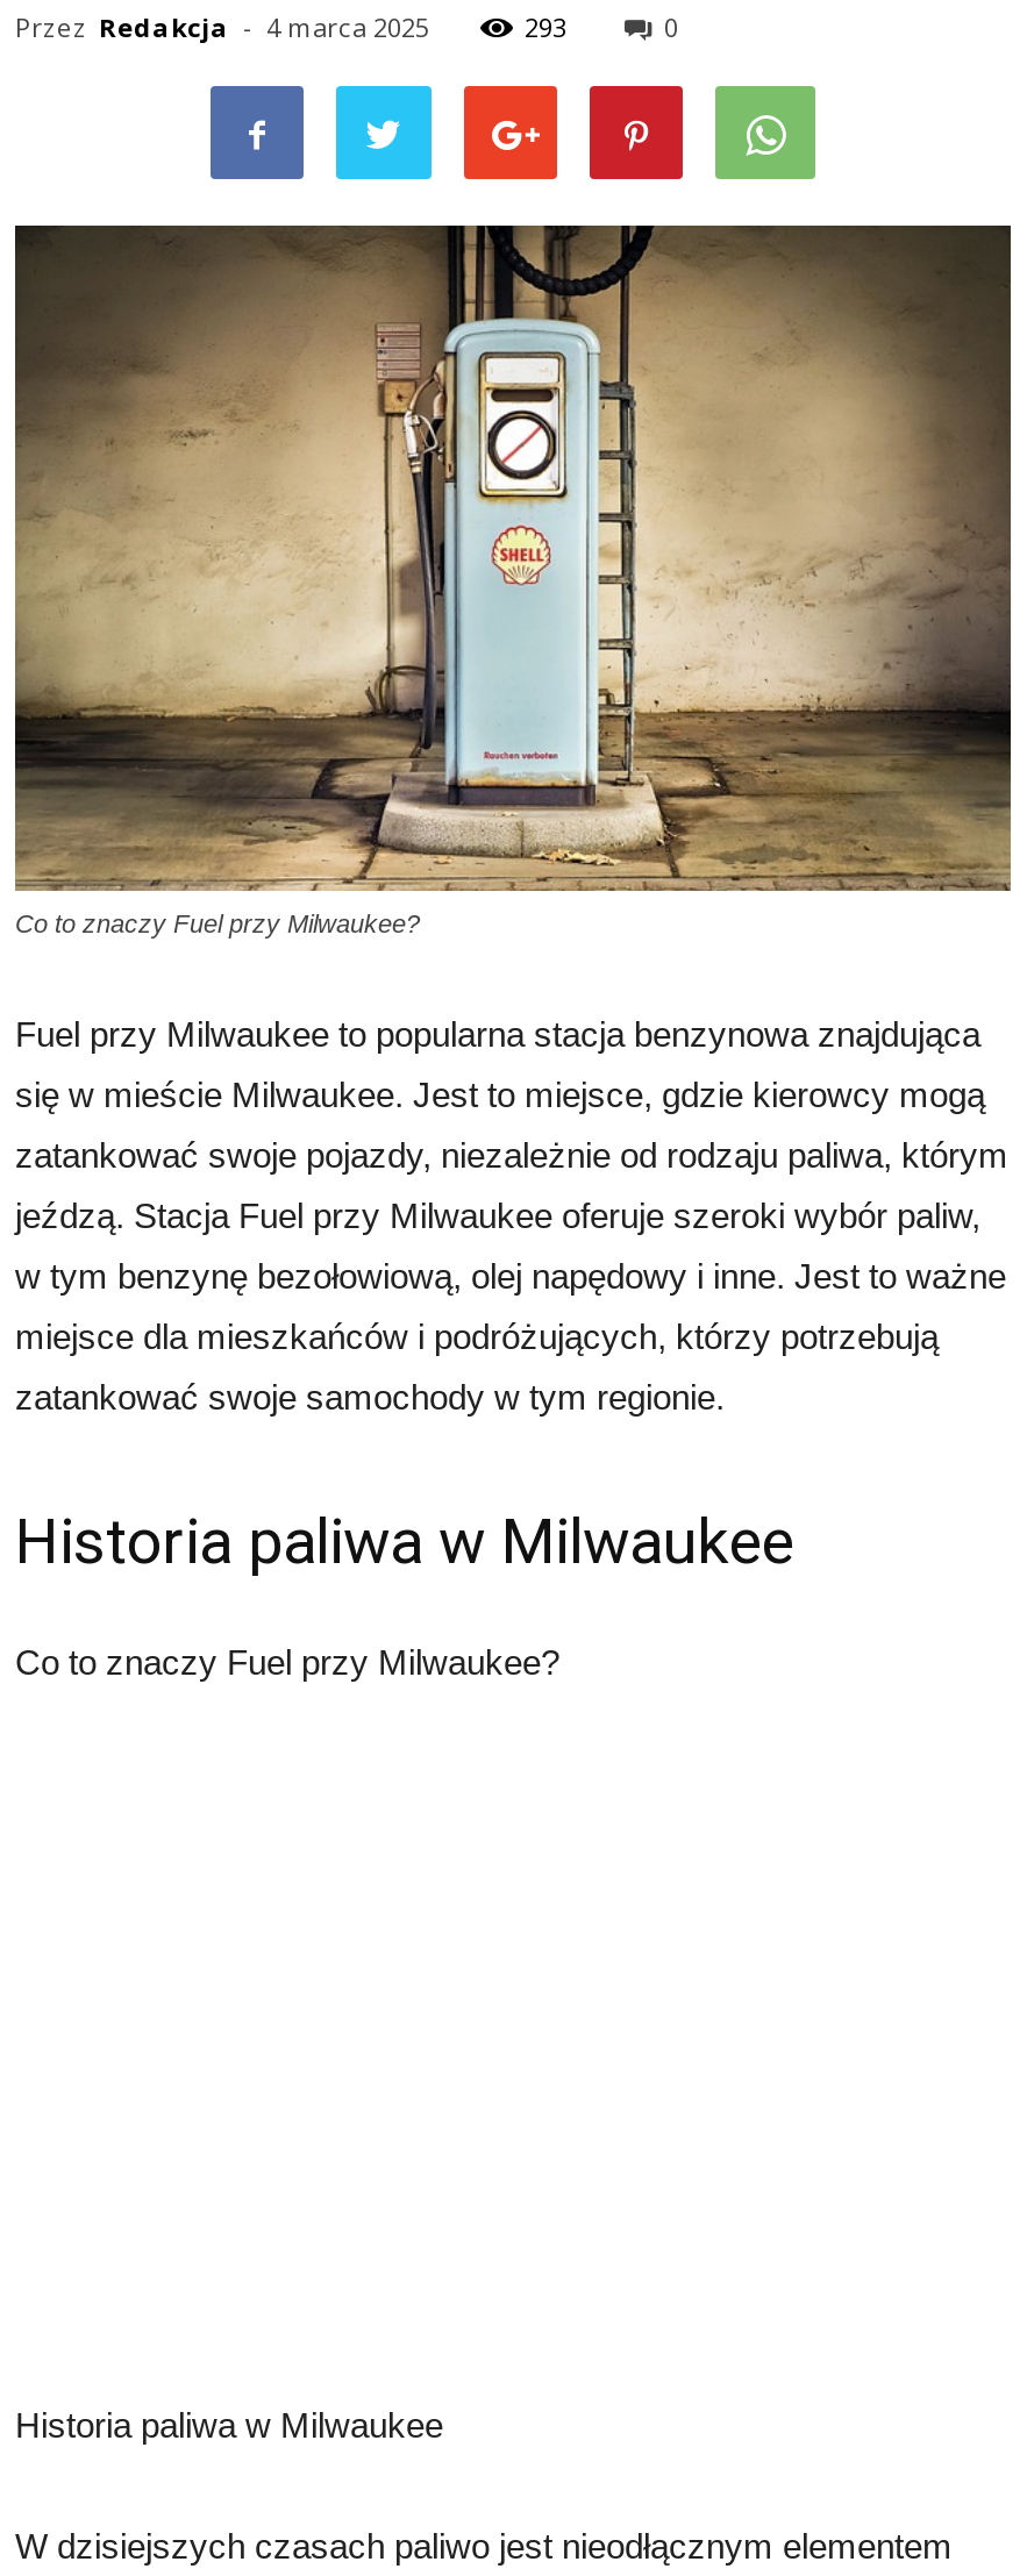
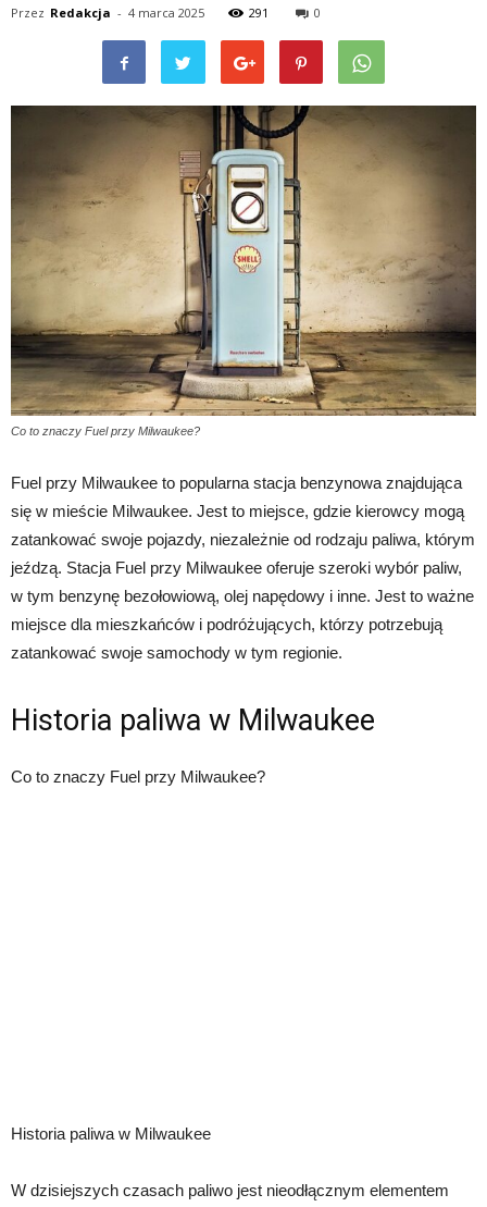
[525,9,566,44] 293 -> [249,4,269,21] 291

